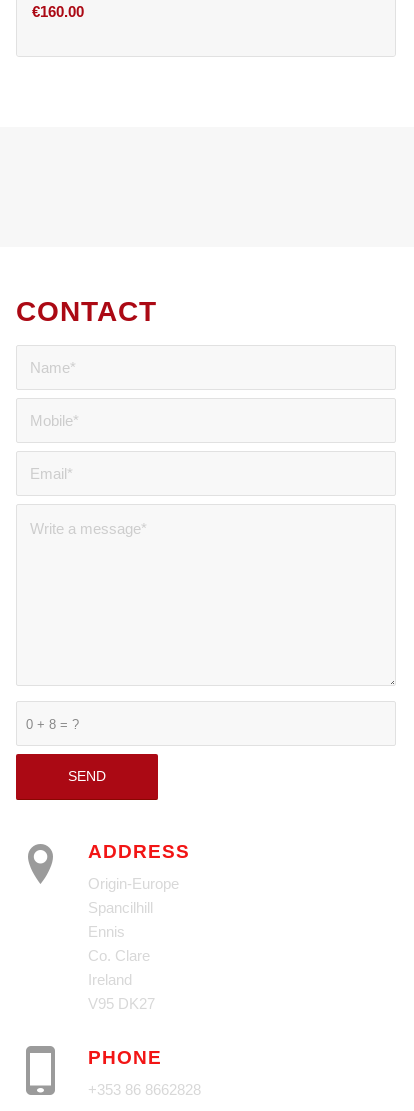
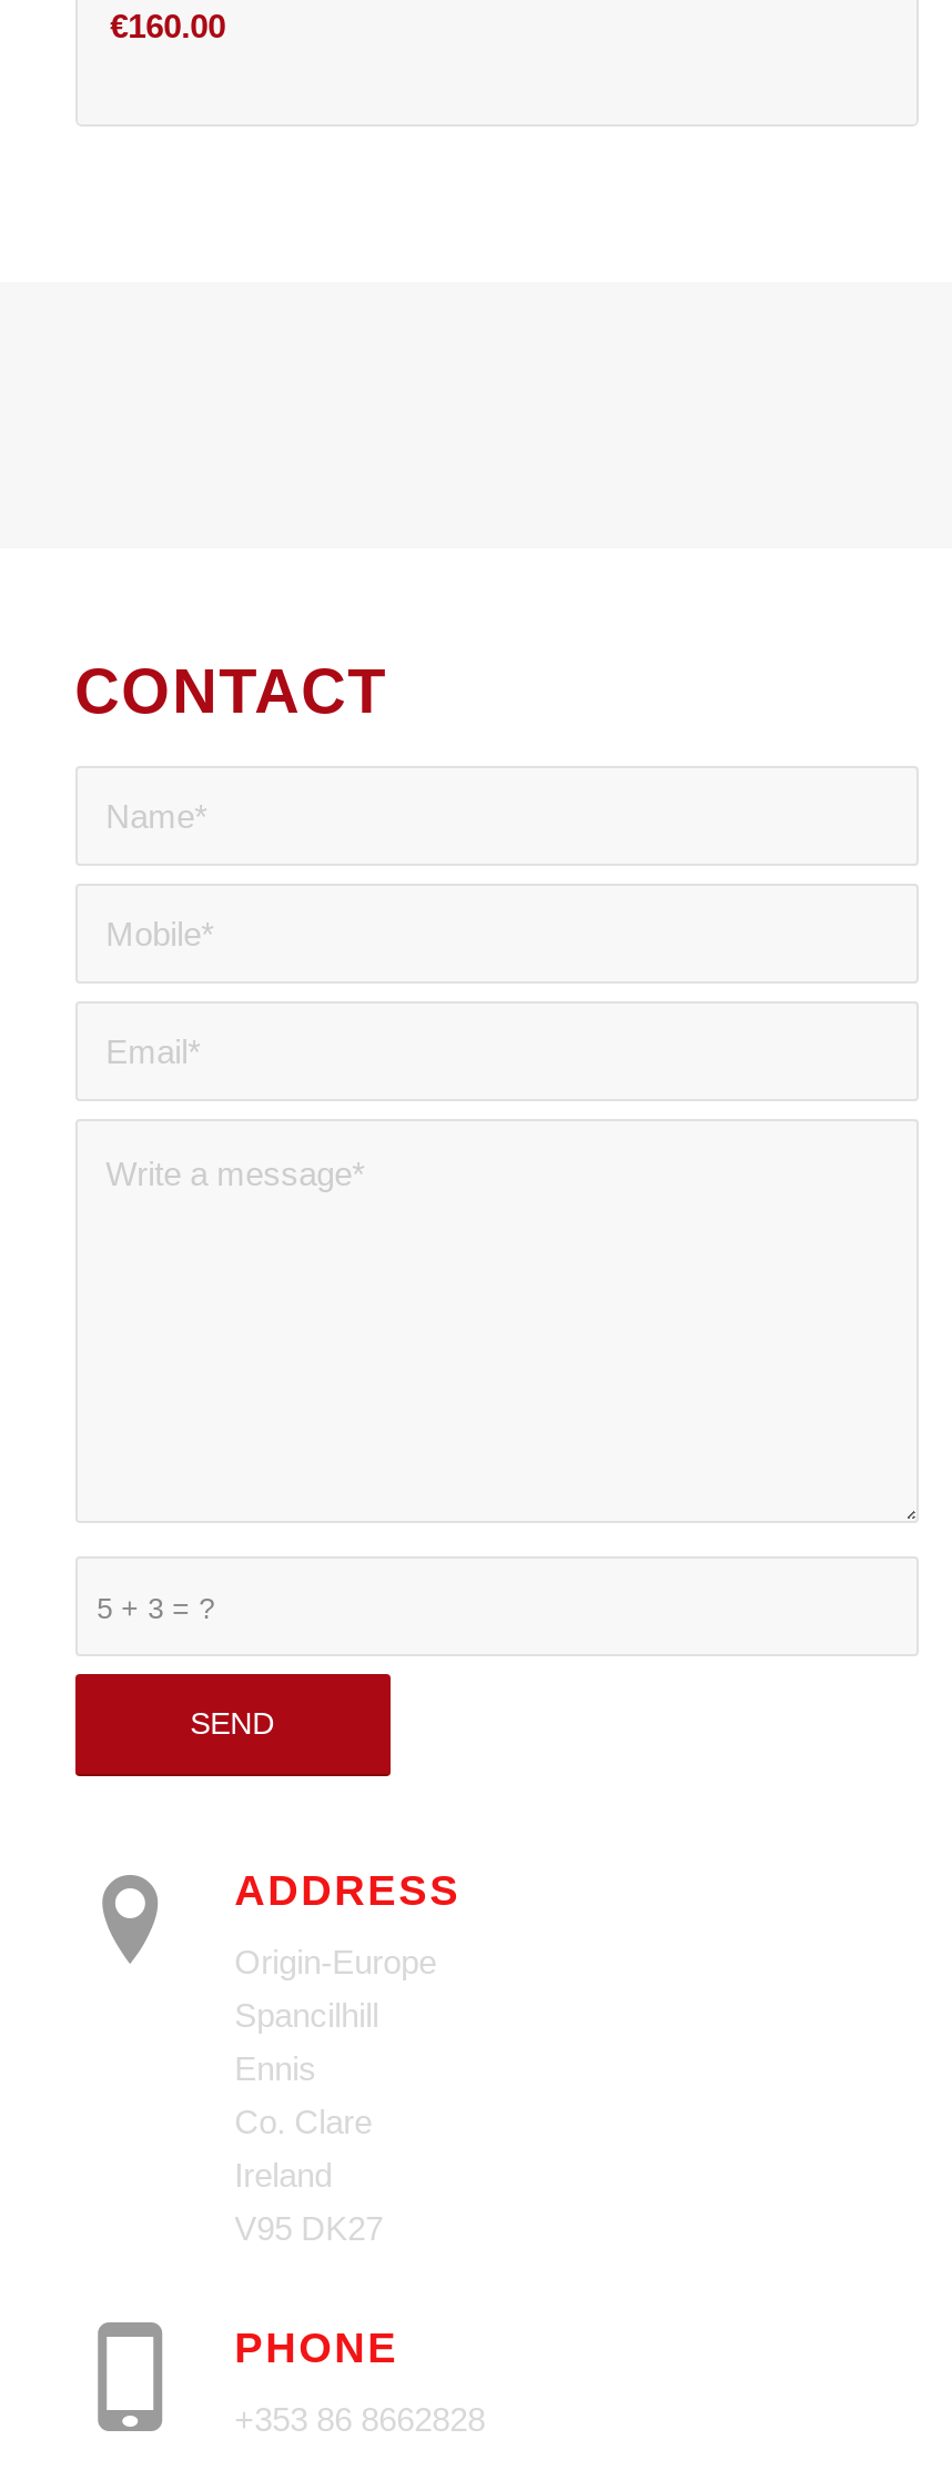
[26,717,79,732] 0 + 8 = ? -> [97,1593,214,1626] 5 + 3 = ?

